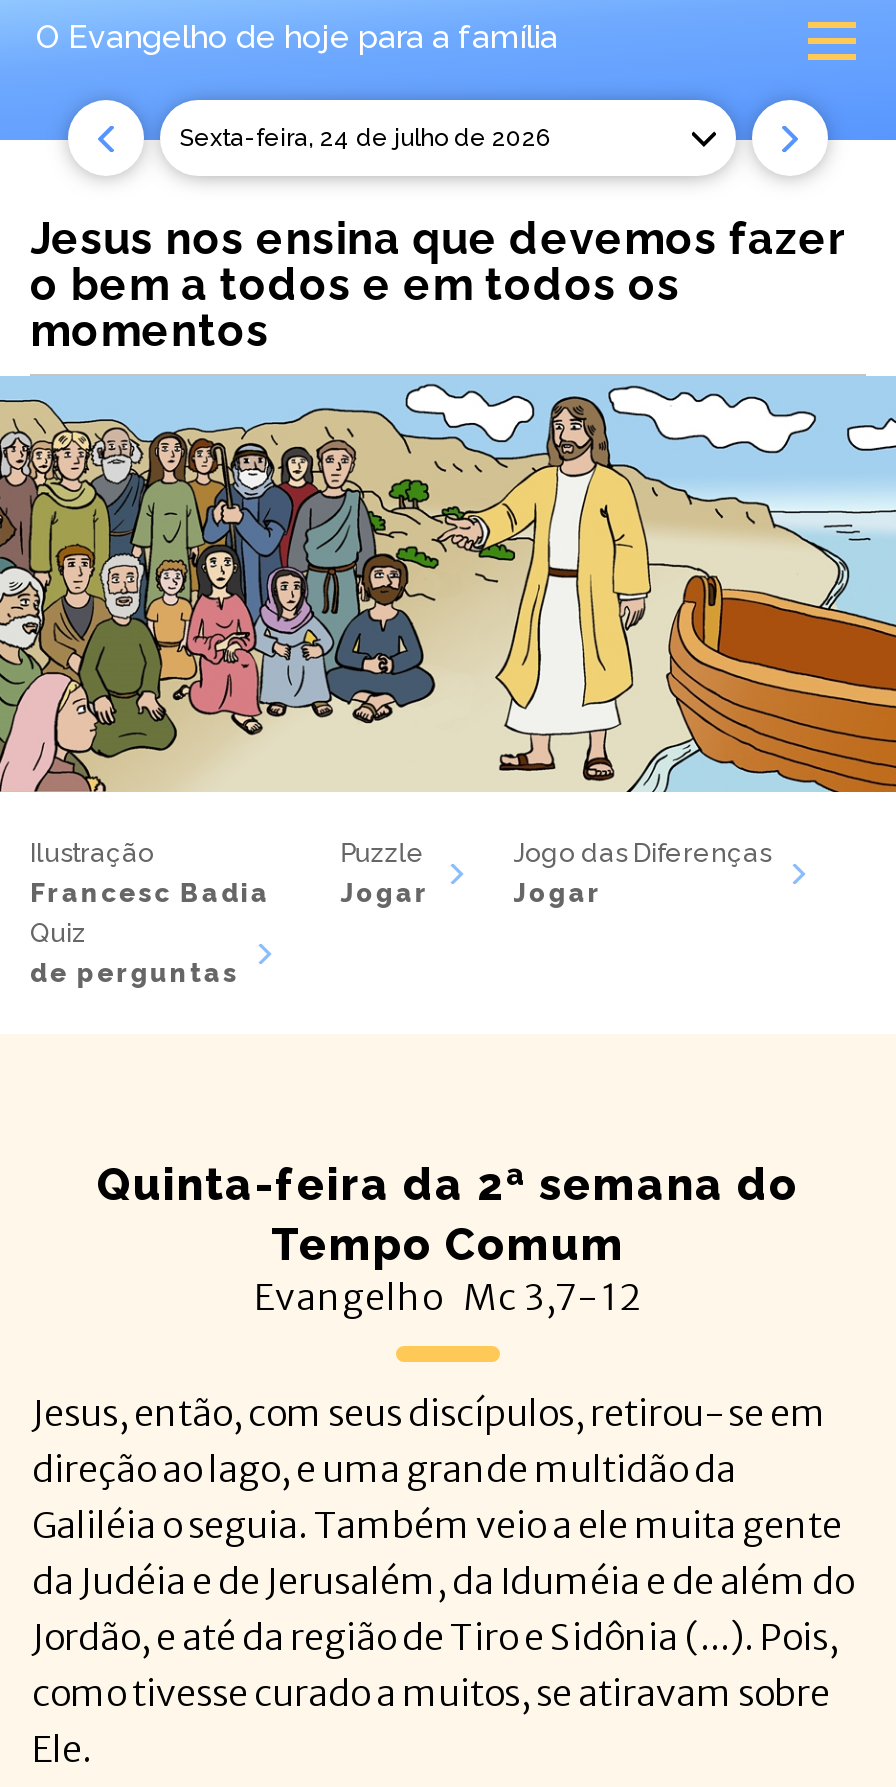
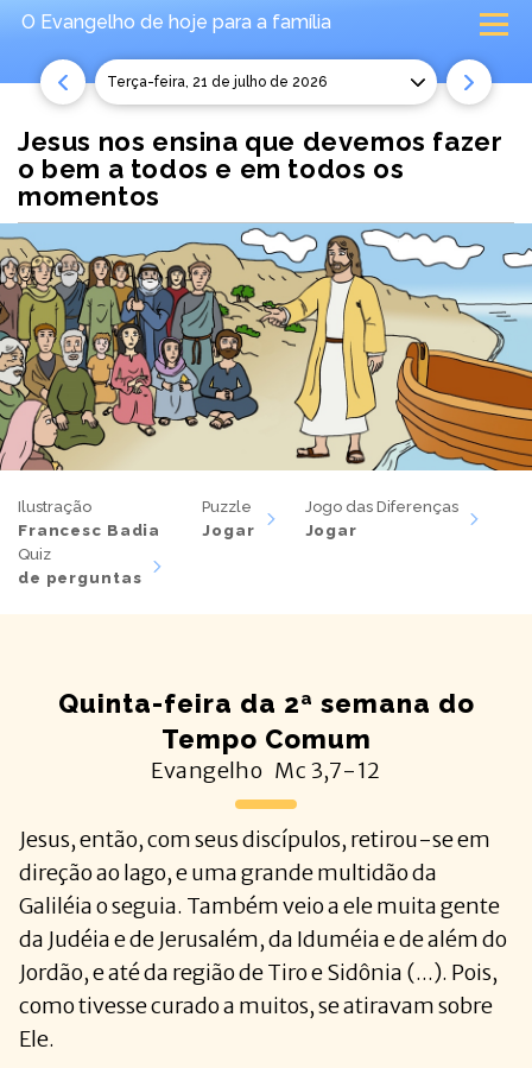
[194,124,550,152] sexta-feira, 24 de julho de 2026 -> [116,74,327,90] terça-feira, 21 de julho de 2026

